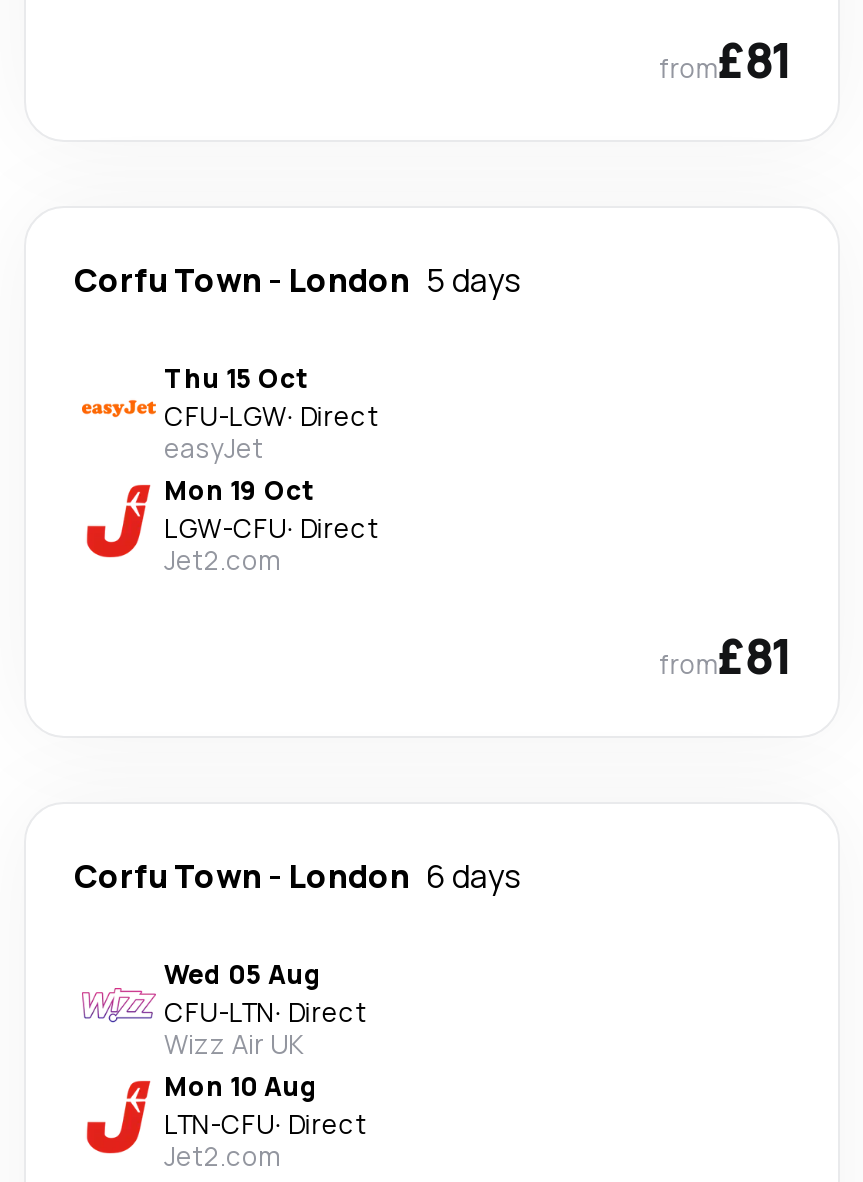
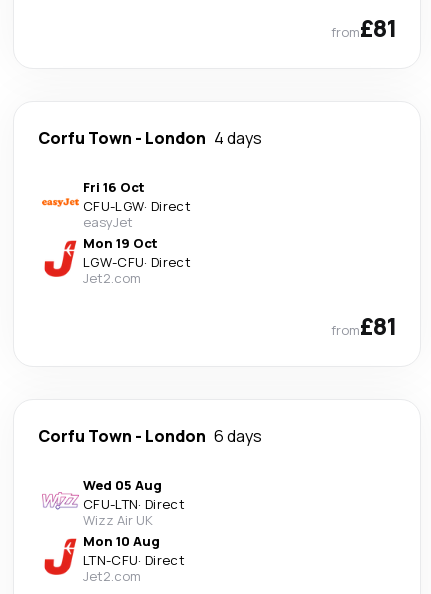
[74,258,522,302] Corfu Town - London 5 days -> [38,127,262,149] Corfu Town - London 4 days
[164,360,308,396] Thu 15 Oct -> [83,178,145,196] Fri 16 Oct

